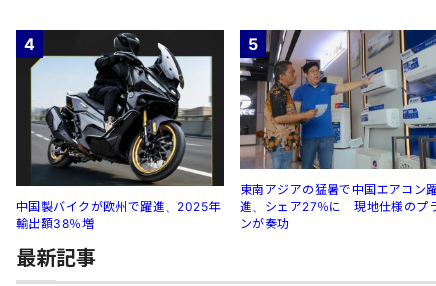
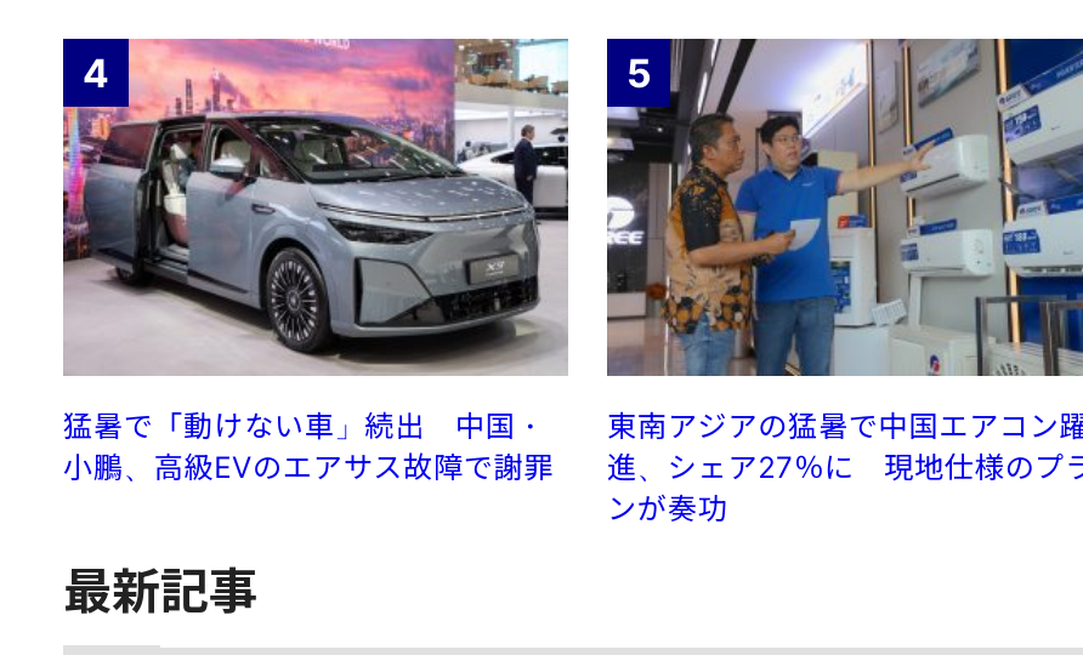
[15,29,225,231] [image] | 中国製バイクが欧州で躍進、2025年 | 輸出額38％増 -> [61,36,568,484] [image] | 猛暑で「動けない車」続出 中国・ | 小鵬、高級EVのエアサス故障で謝罪

